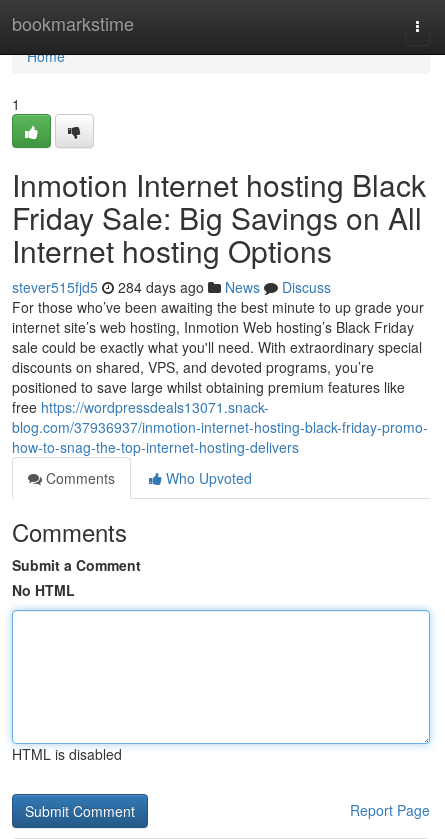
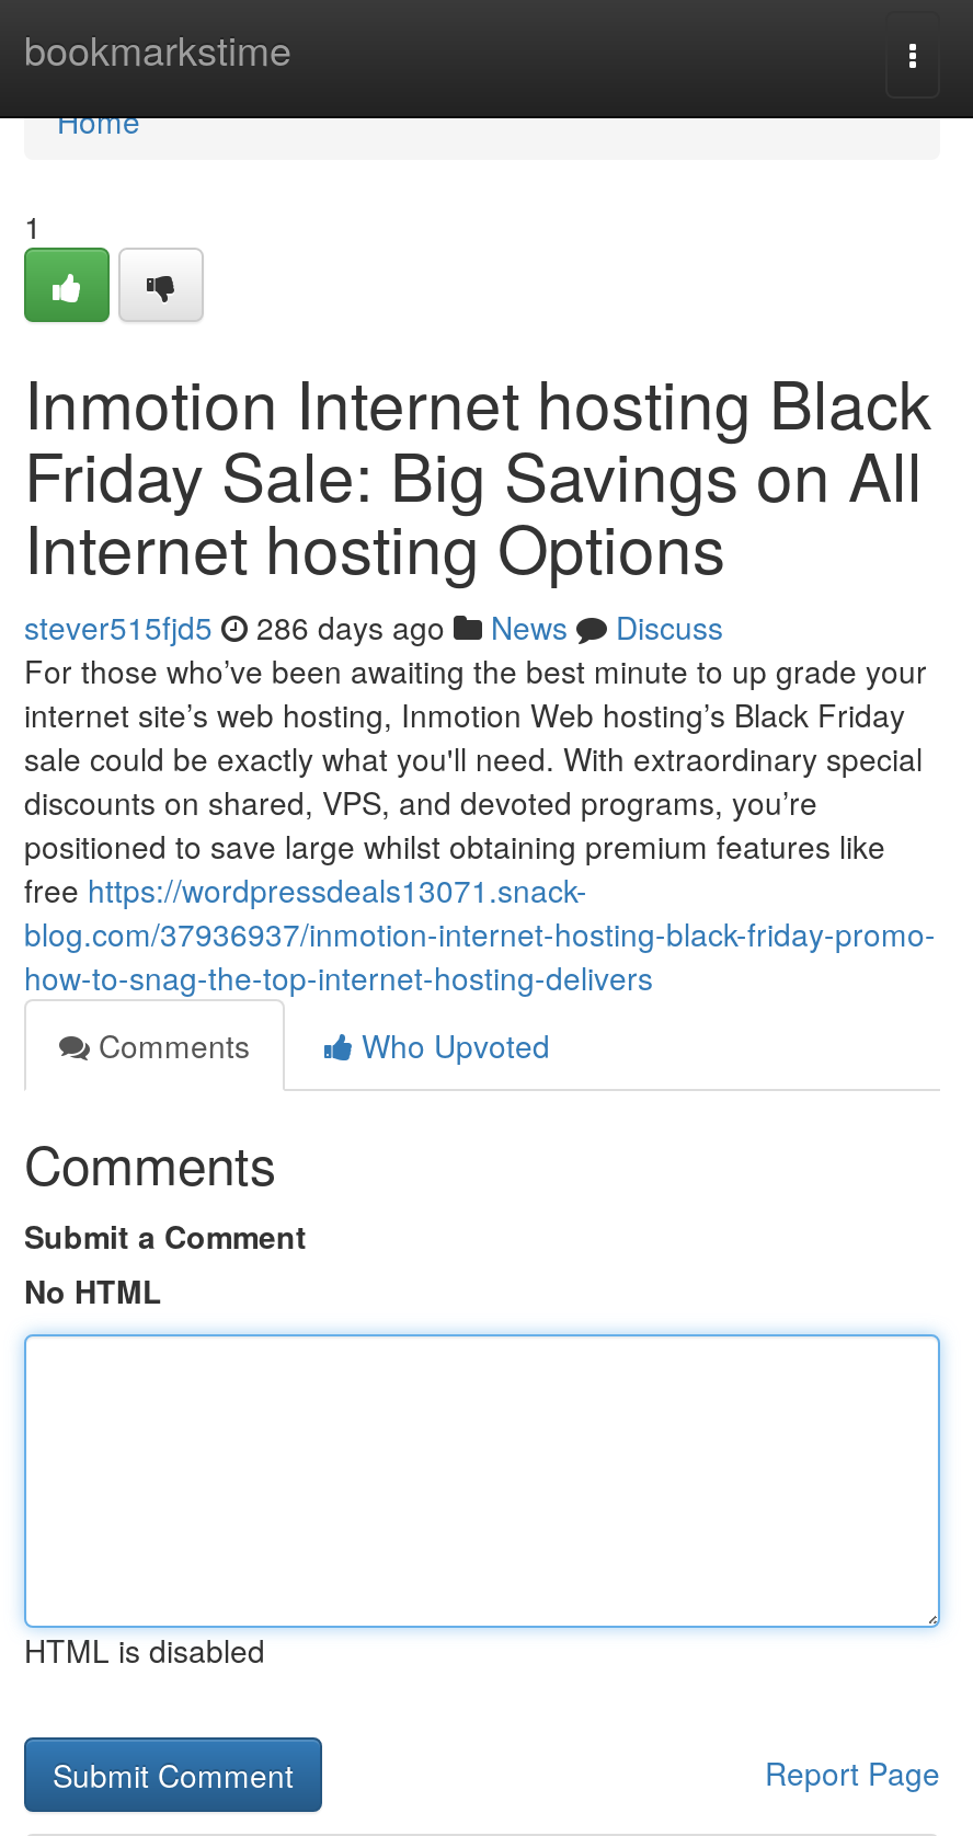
[12,277,331,297] stever515fjd5 284 days ago News Discuss -> [24,605,723,649] stever515fjd5 286 days ago News Discuss

